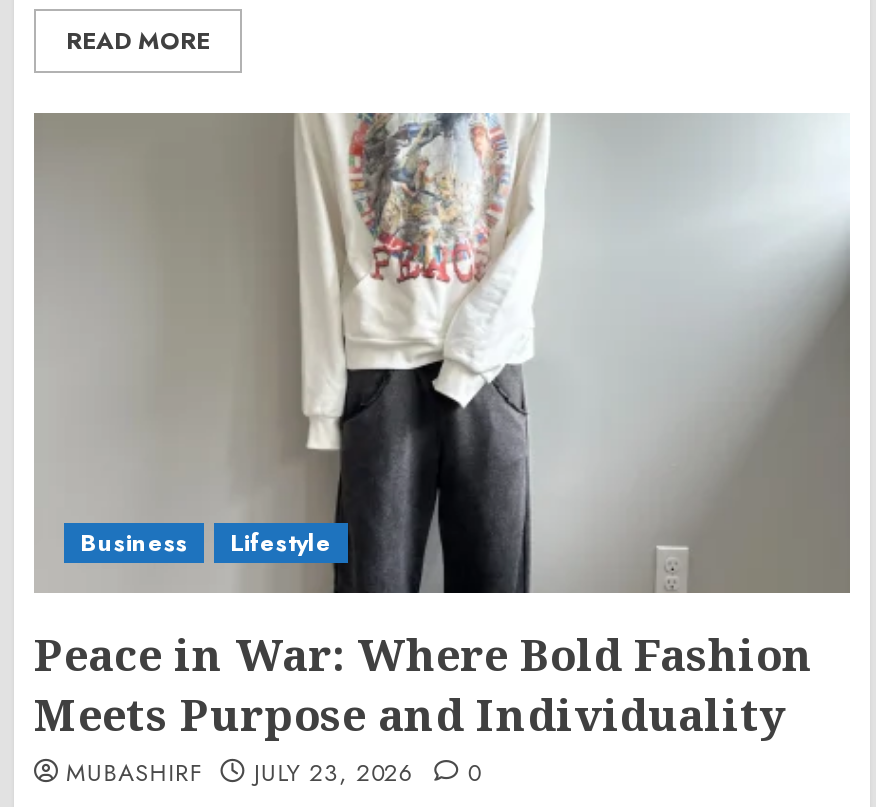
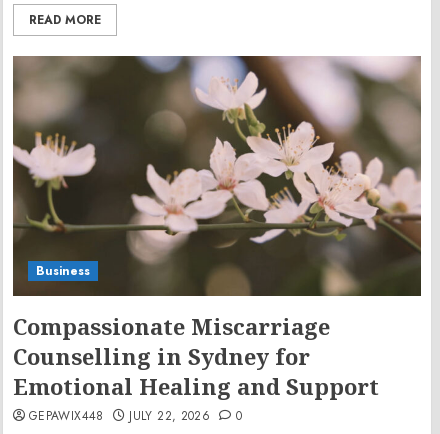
[34,113,850,791] [image] | Lifestyle | Peace in War: Where Bold Fashion | Meets Purpose and Individuality | MUBASHIRF | JULY 23, 2026 -> [13,55,422,425] [image] | Compassionate Miscarriage | Counselling in Sydney for | Emotional Healing and Support | GEPAWIX448 | JULY 22, 2026

